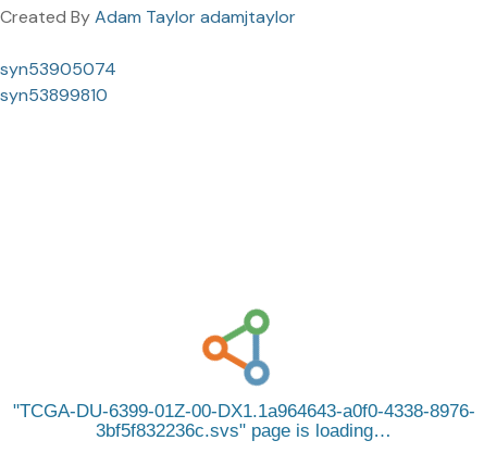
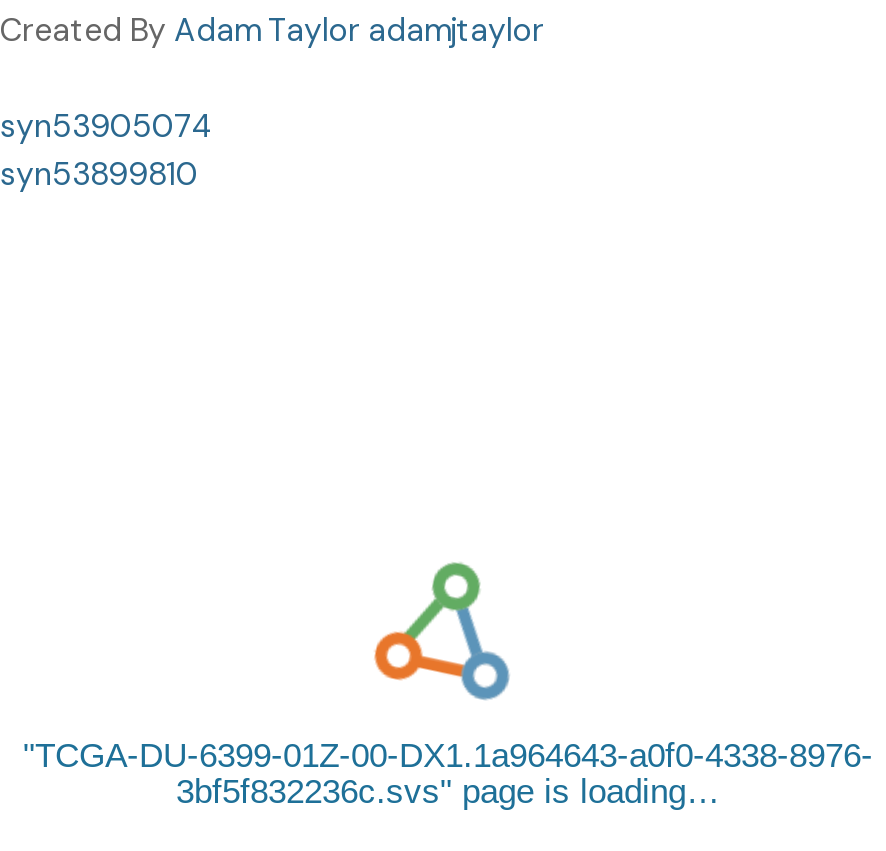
[201,306,277,387] [image] -> [372,561,512,709] [image]

